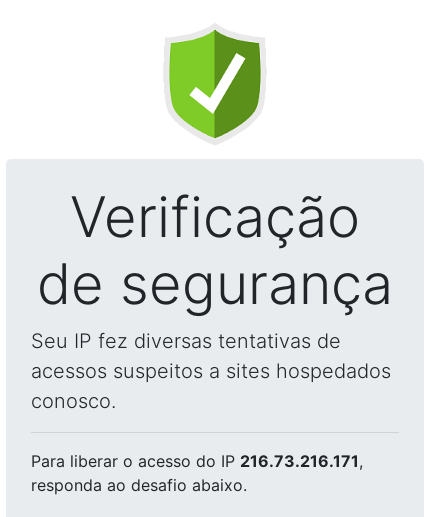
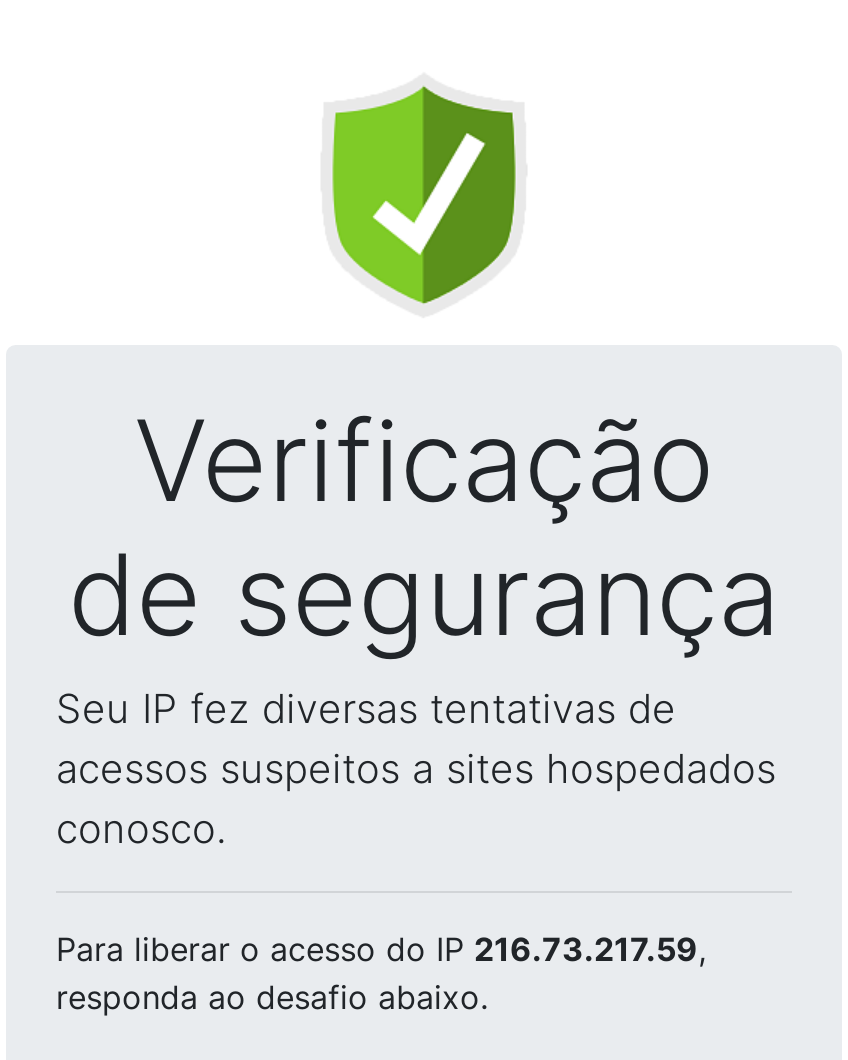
[31,451,363,471] Para liberar o acesso do IP 216.73.216.171, -> [56,929,706,969] Para liberar o acesso do IP 216.73.217.59,

